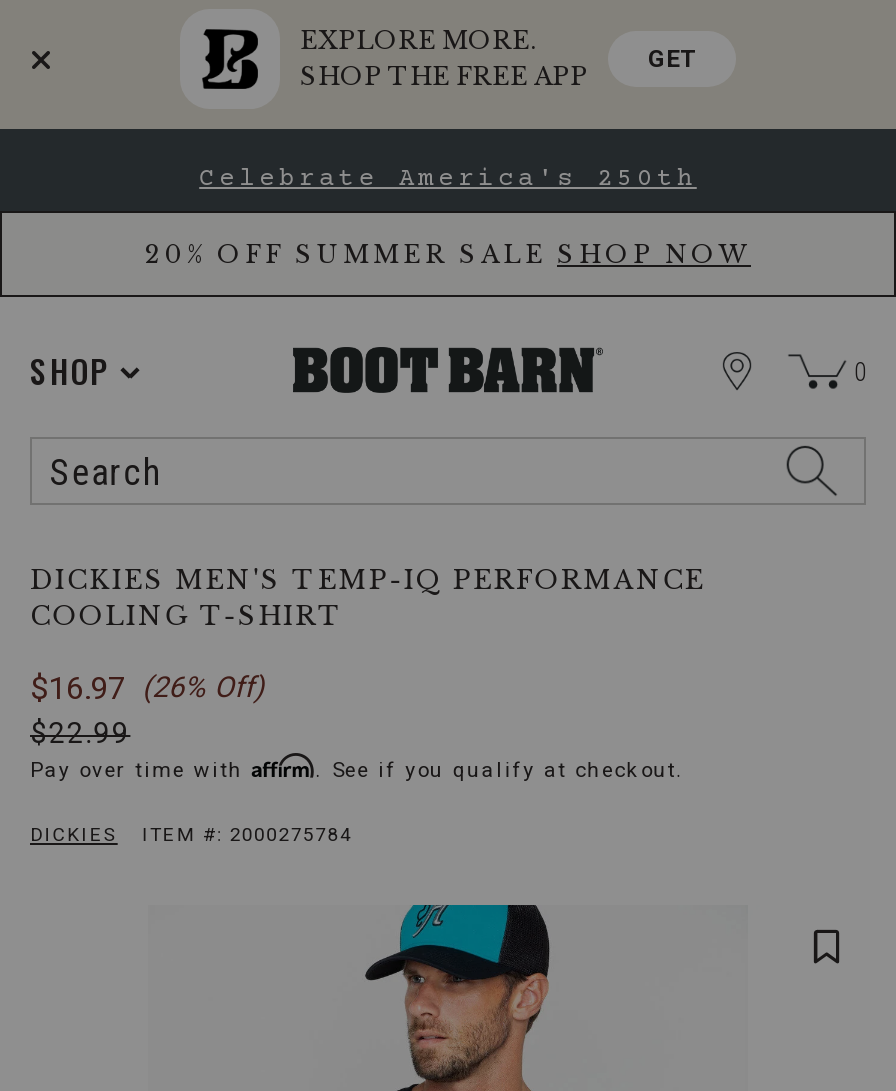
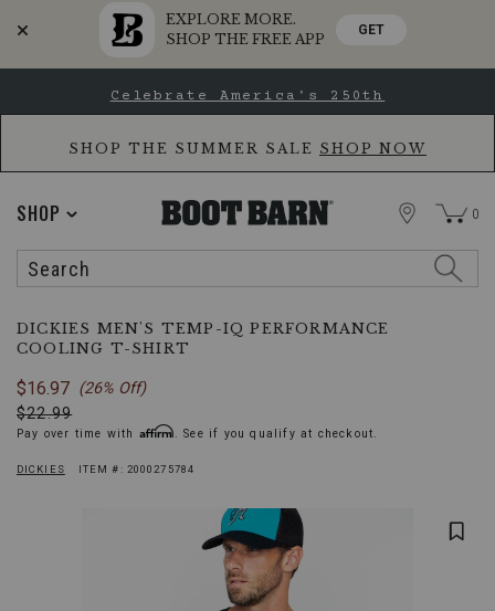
[145,239,751,269] 20% OFF SUMMER SALE SHOP NOW -> [69,140,426,157] SHOP THE SUMMER SALE SHOP NOW

